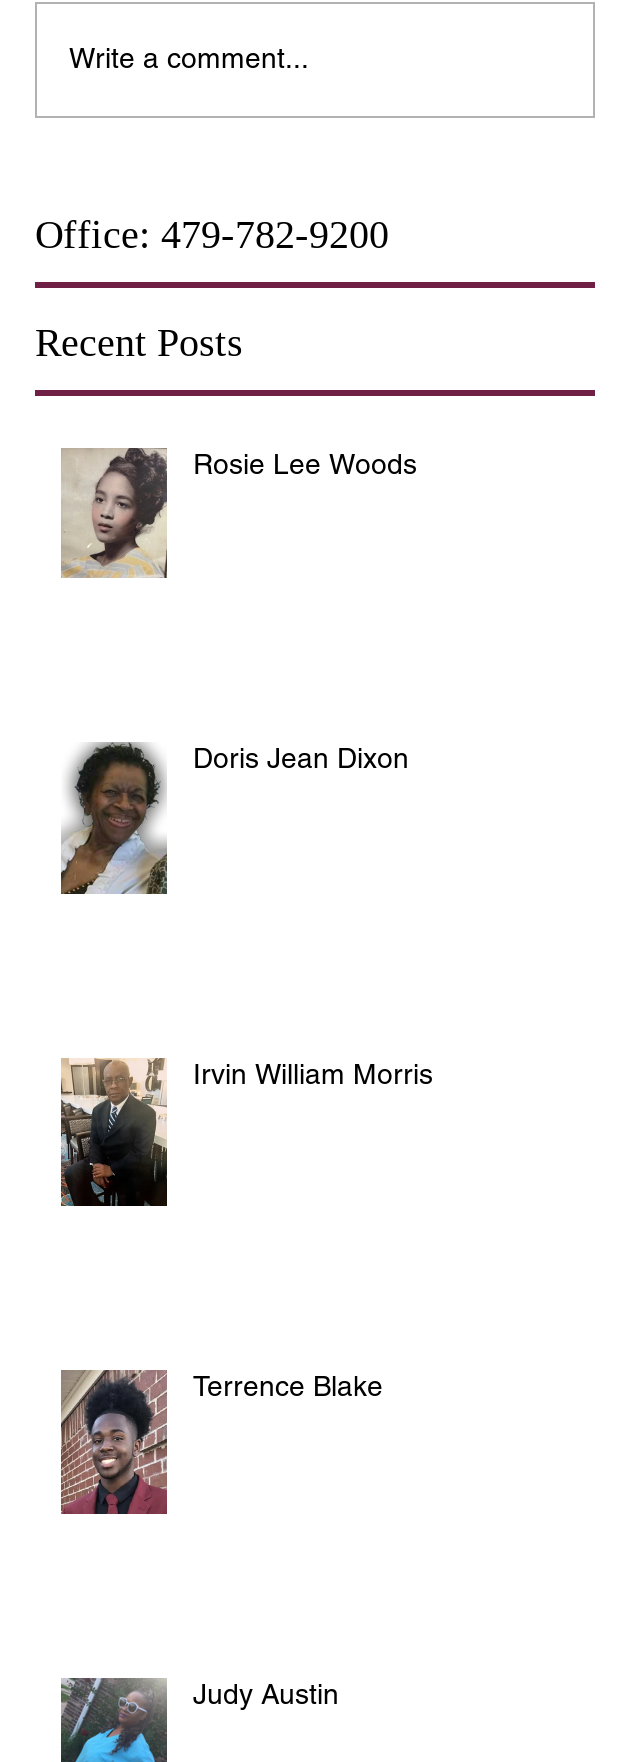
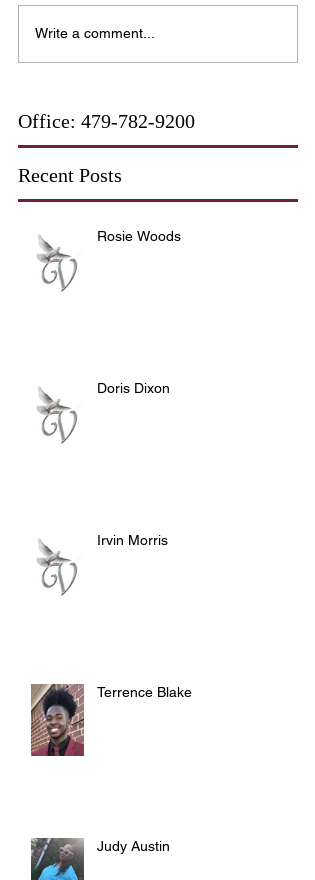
[59,446,417,580] [image] | Rosie Lee Woods -> [31,227,181,291] [image] | Rosie Woods
[59,740,409,896] [image] | Doris Jean Dixon -> [31,375,170,446] [image] | Doris Dixon
[59,1056,433,1208] [image] | Irvin William Morris -> [31,531,168,602] [image] | Irvin Morris

